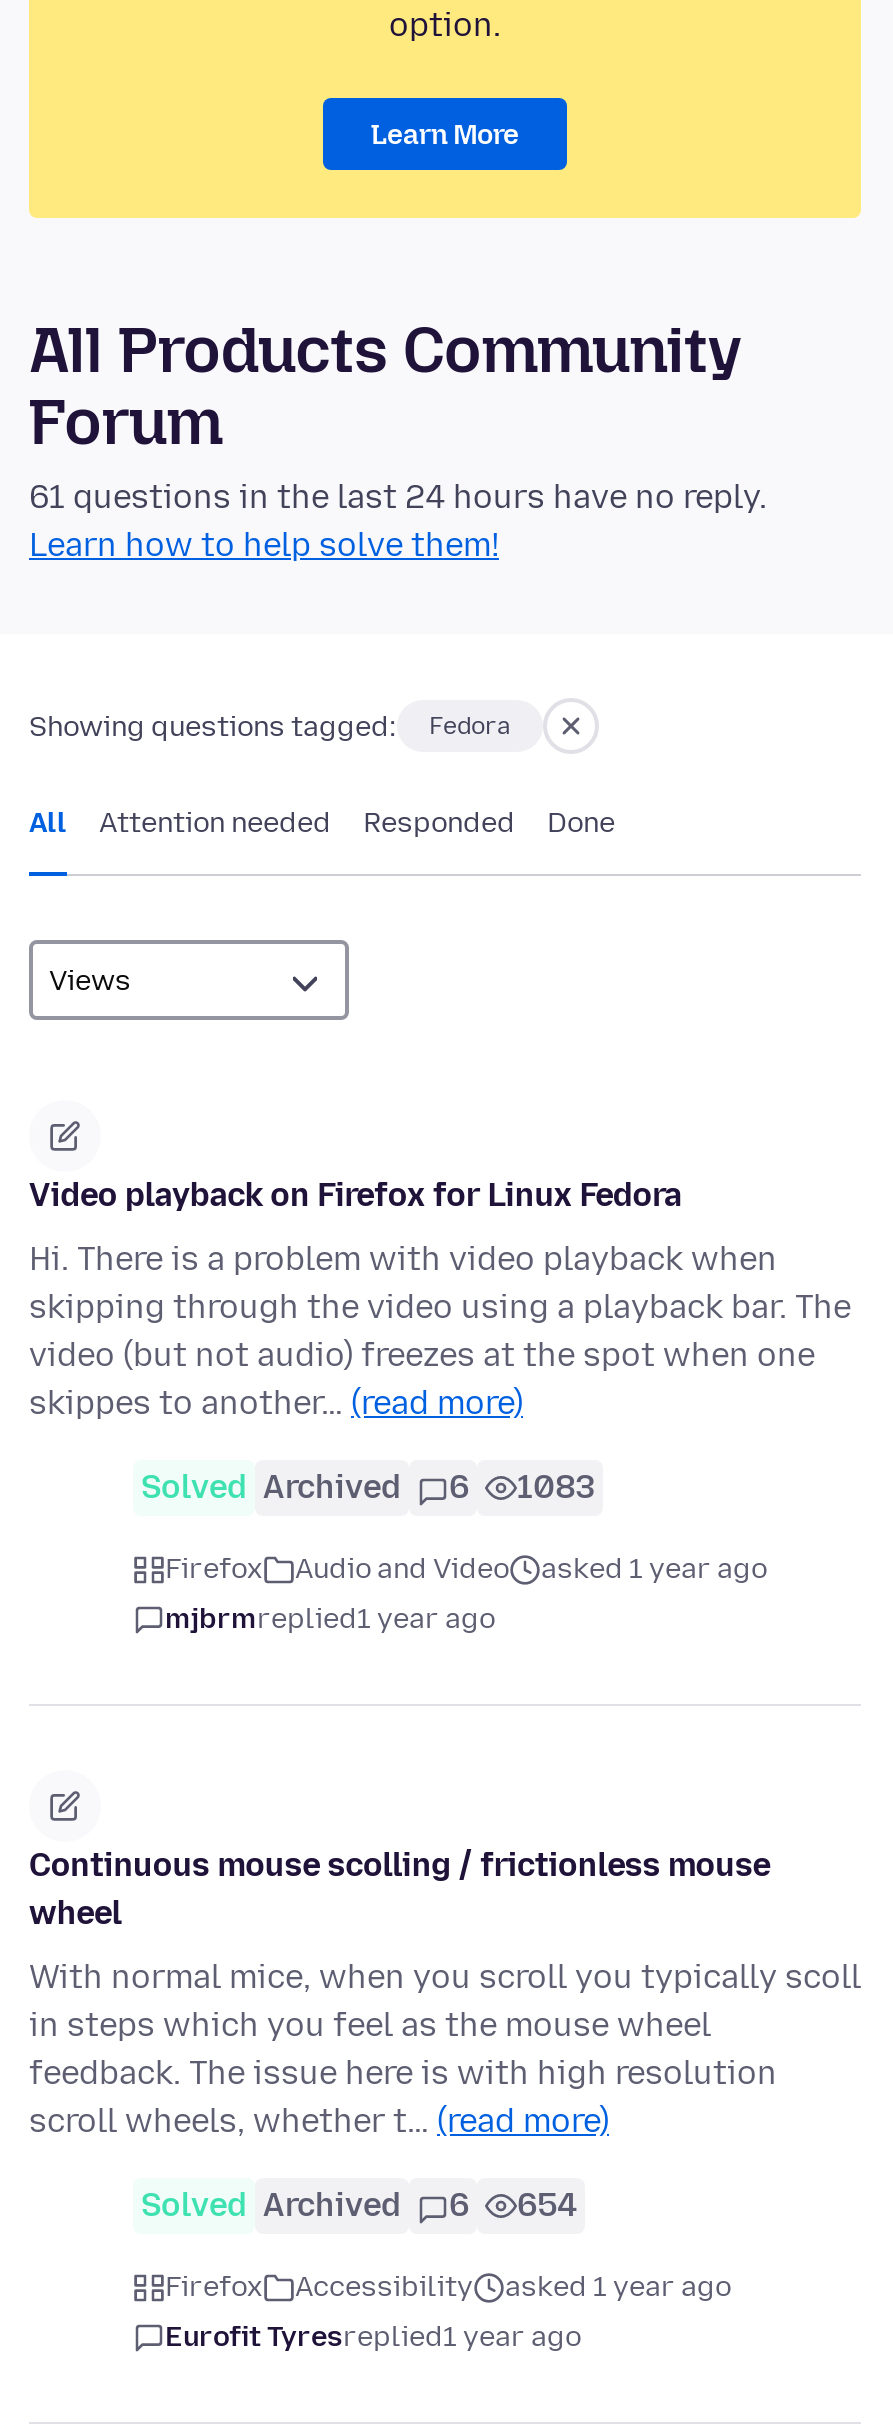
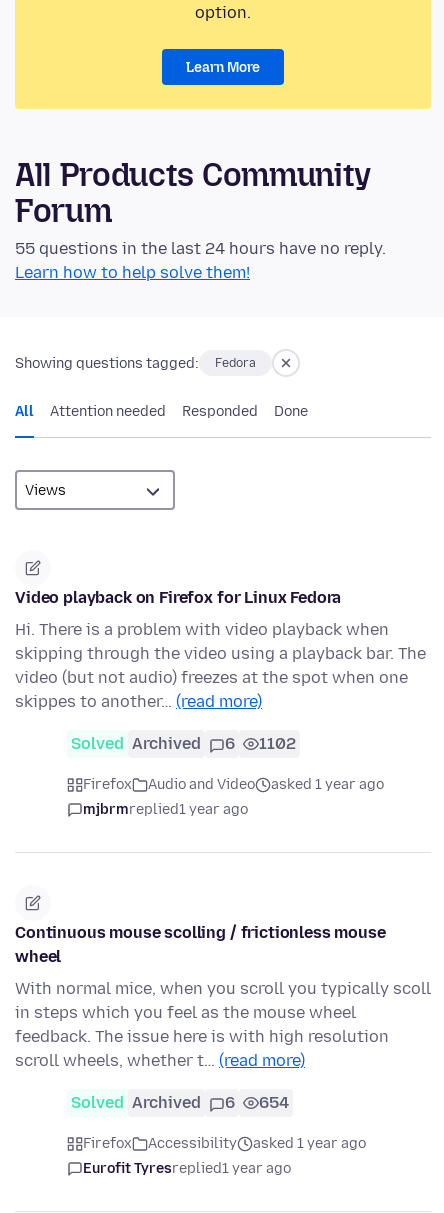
[29,479,767,517] 61 questions in the last 24 hours have no reply. -> [15,239,386,258] 55 questions in the last 24 hours have no reply.
[141,1469,595,1507] Solved Archived 6 1083 -> [71,734,296,753] Solved Archived 6 1102

